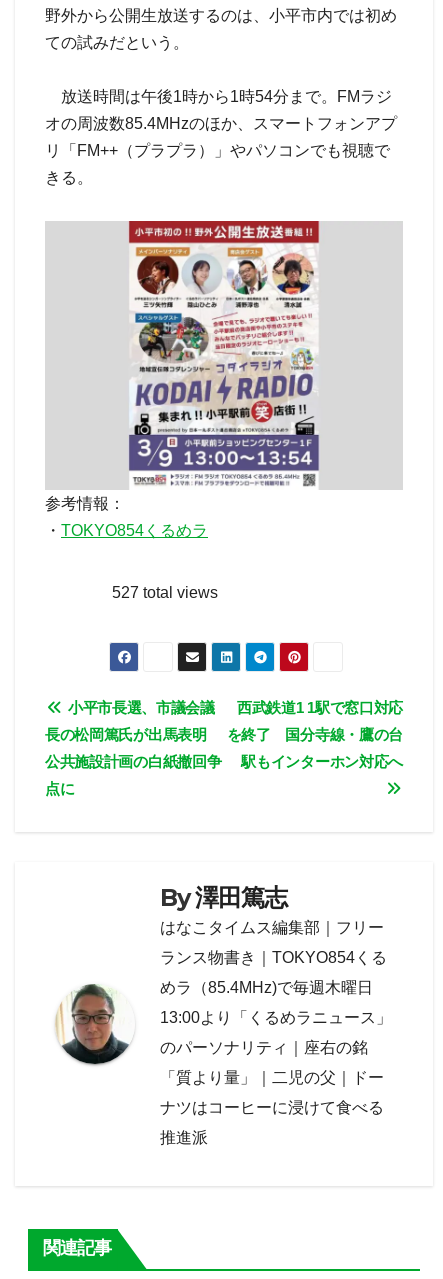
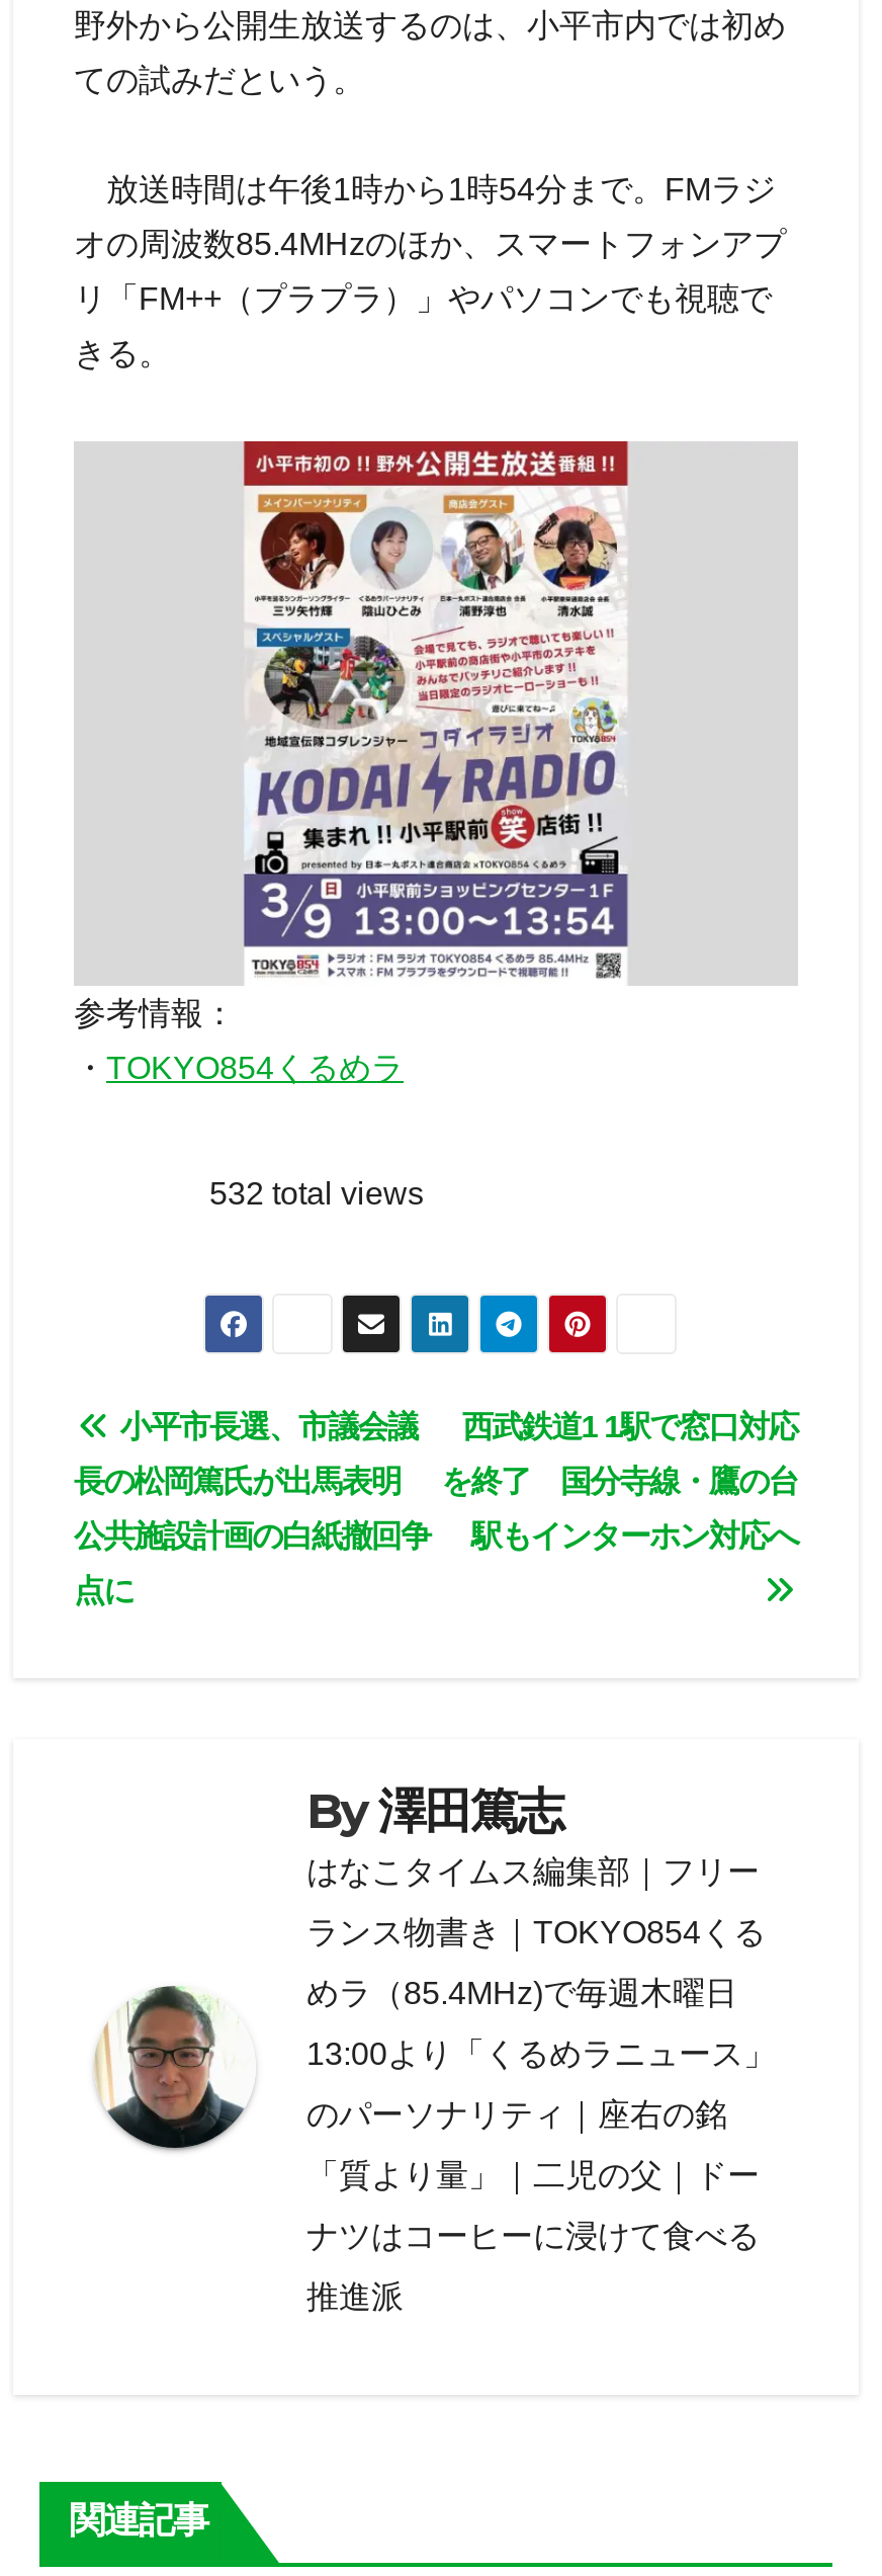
[108,584,218,601] 527 total views -> [201,1177,424,1211] 532 total views

